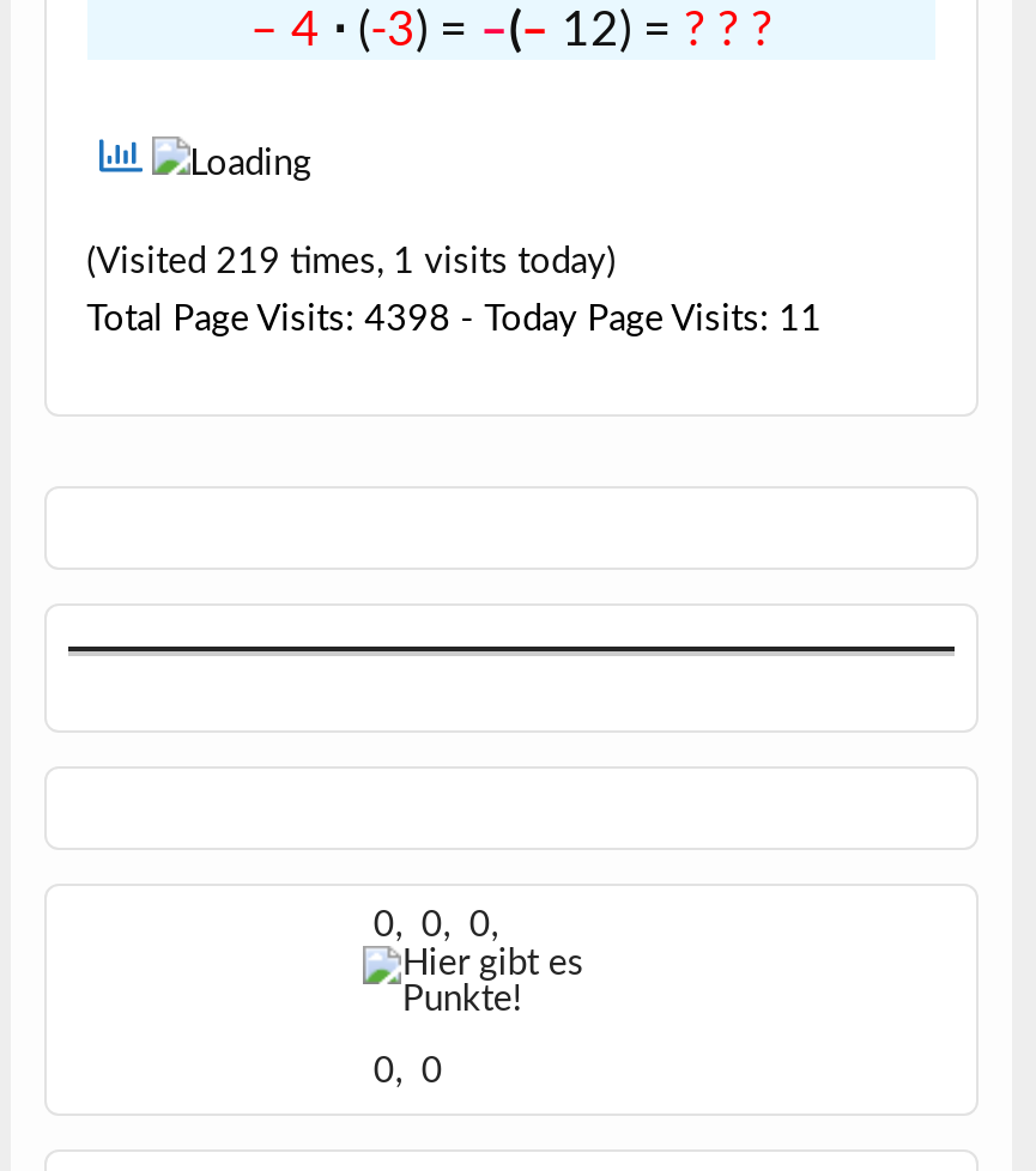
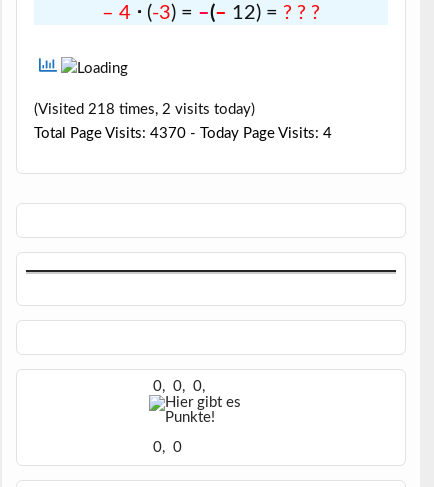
[86,245,616,281] (Visited 219 times, 1 visits today) -> [34,102,255,117] (Visited 218 times, 2 visits today)
[86,303,822,339] Total Page Visits: 4398 - Today Page Visits: 11 -> [34,126,332,141] Total Page Visits: 4370 - Today Page Visits: 4

